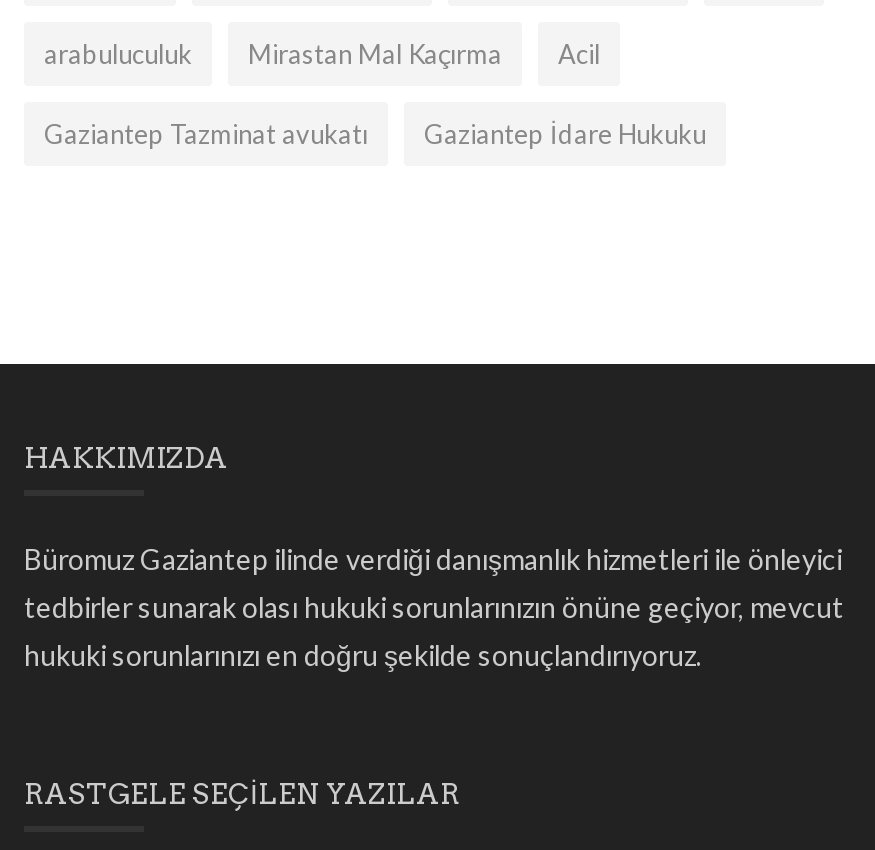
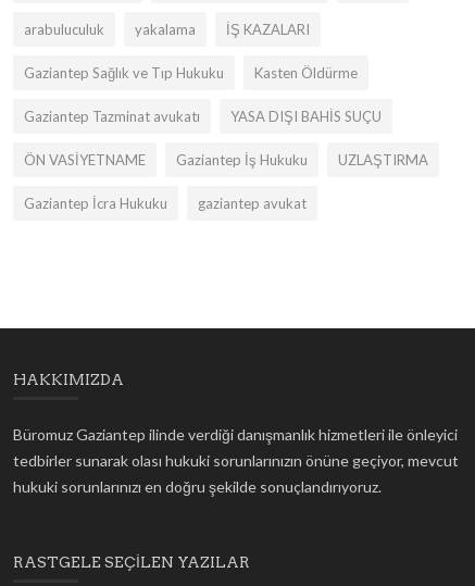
[248,38,600,70] Mirastan Mal Kaçırma | Acil -> [24,20,358,81] yakalama | İŞ KAZALARI | Gaziantep Sağlık ve Tıp Hukuku | Kasten Öldürme
[424,118,706,150] Gaziantep İdare Hukuku -> [24,107,428,212] YASA DIŞI BAHİS SUÇU | ÖN VASİYETNAME | Gaziantep İş Hukuku | UZLAŞTIRMA | Gaziantep İcra Hukuku | gaziantep avukat

